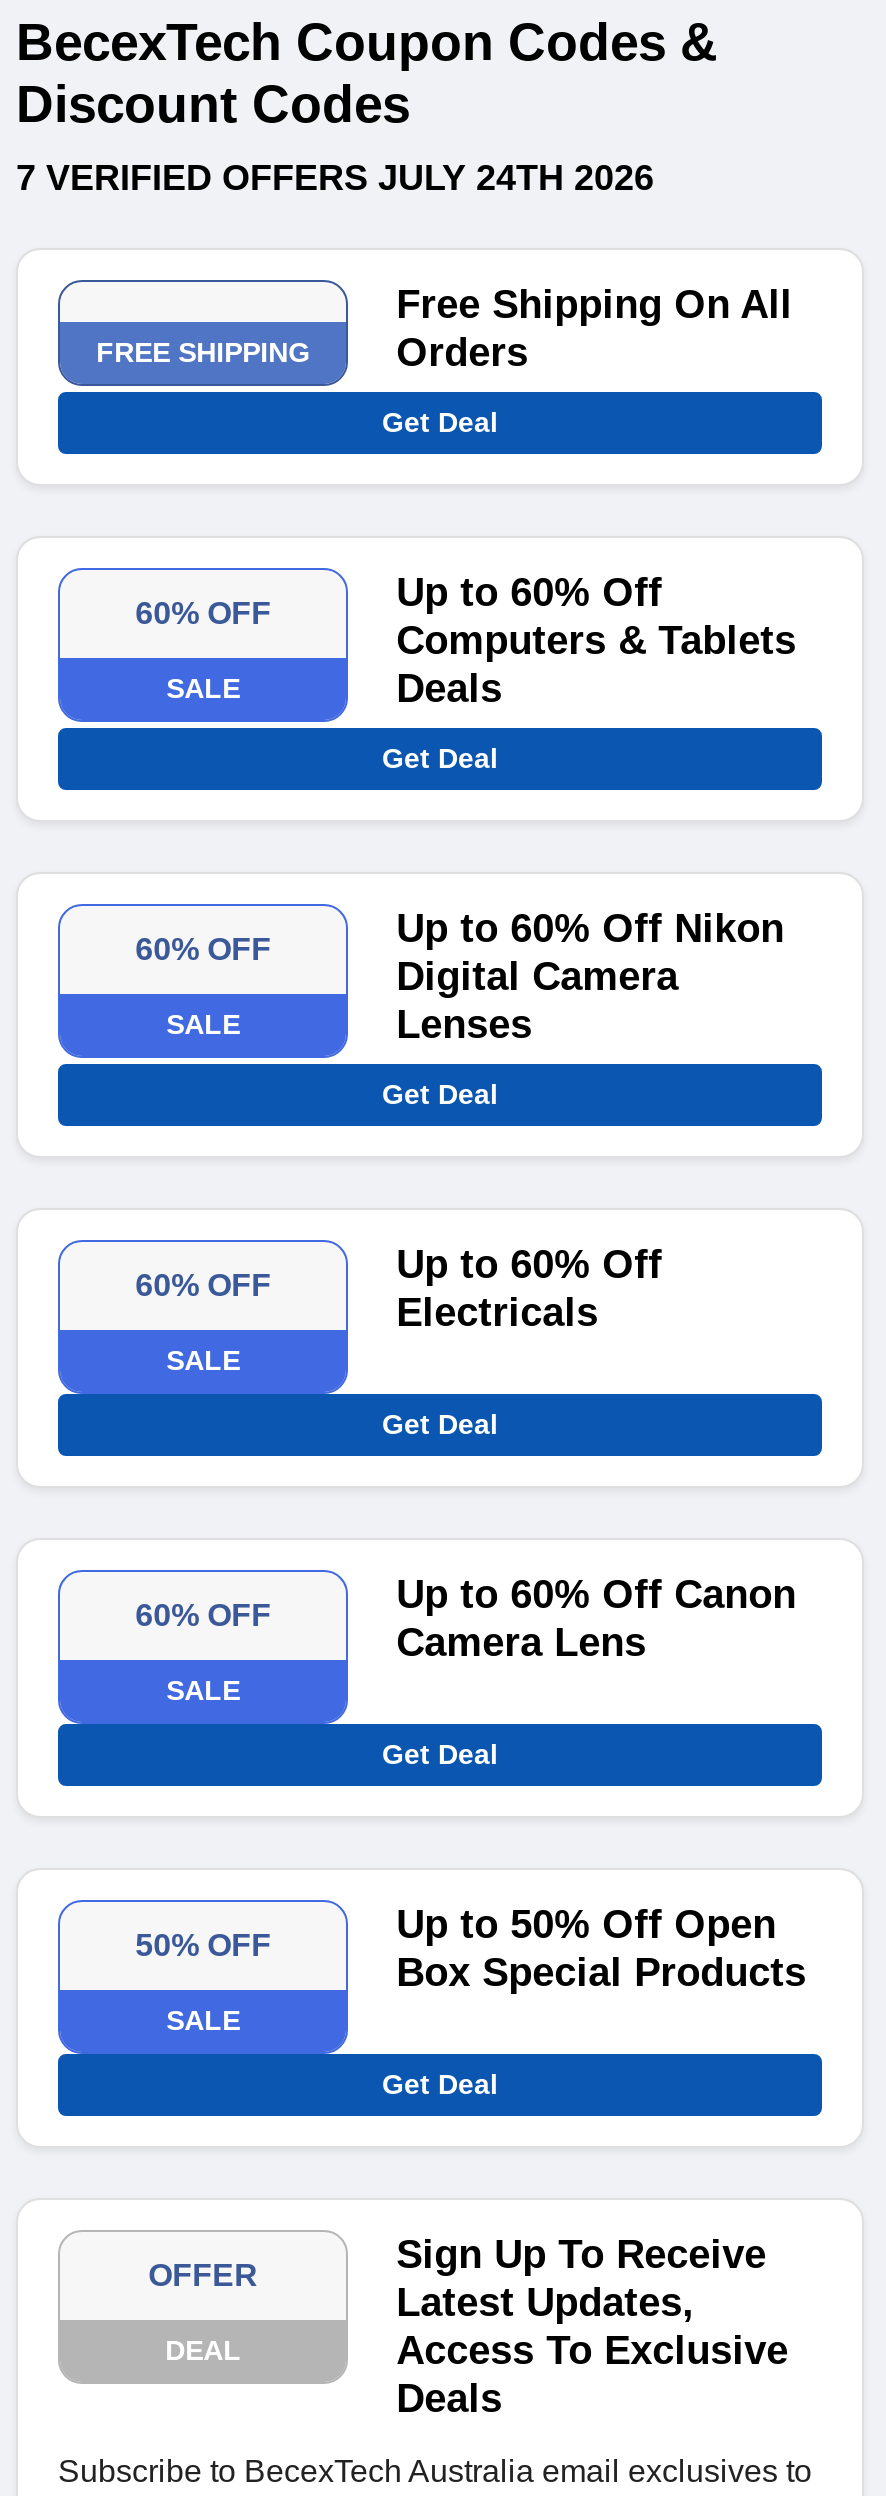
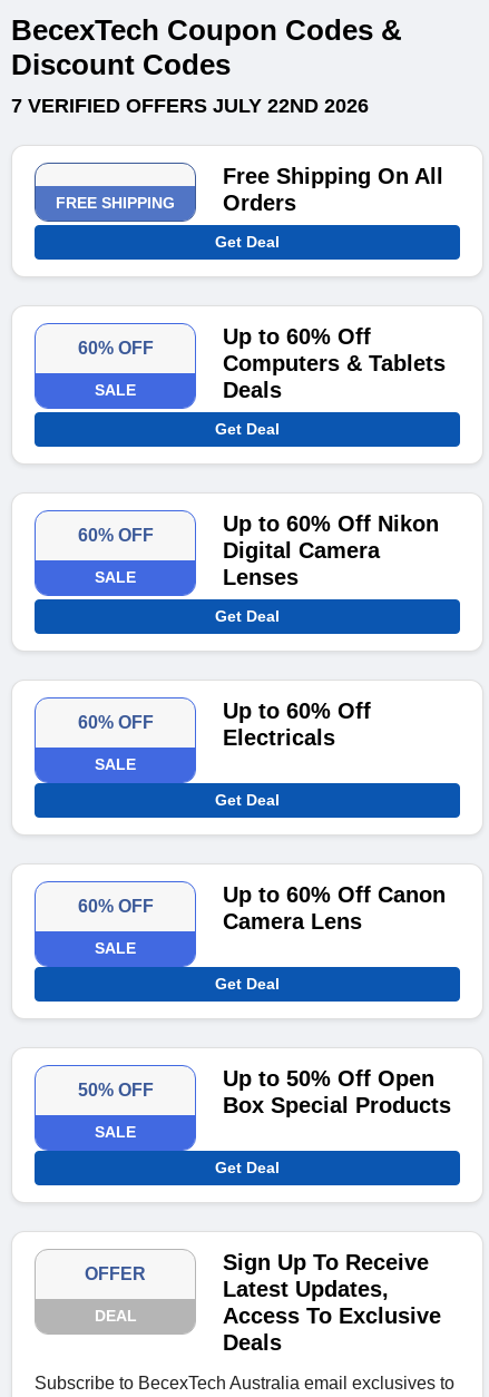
[16,159,654,199] 7 VERIFIED OFFERS JULY 24TH 2026 -> [11,95,369,117] 7 VERIFIED OFFERS JULY 22ND 2026

